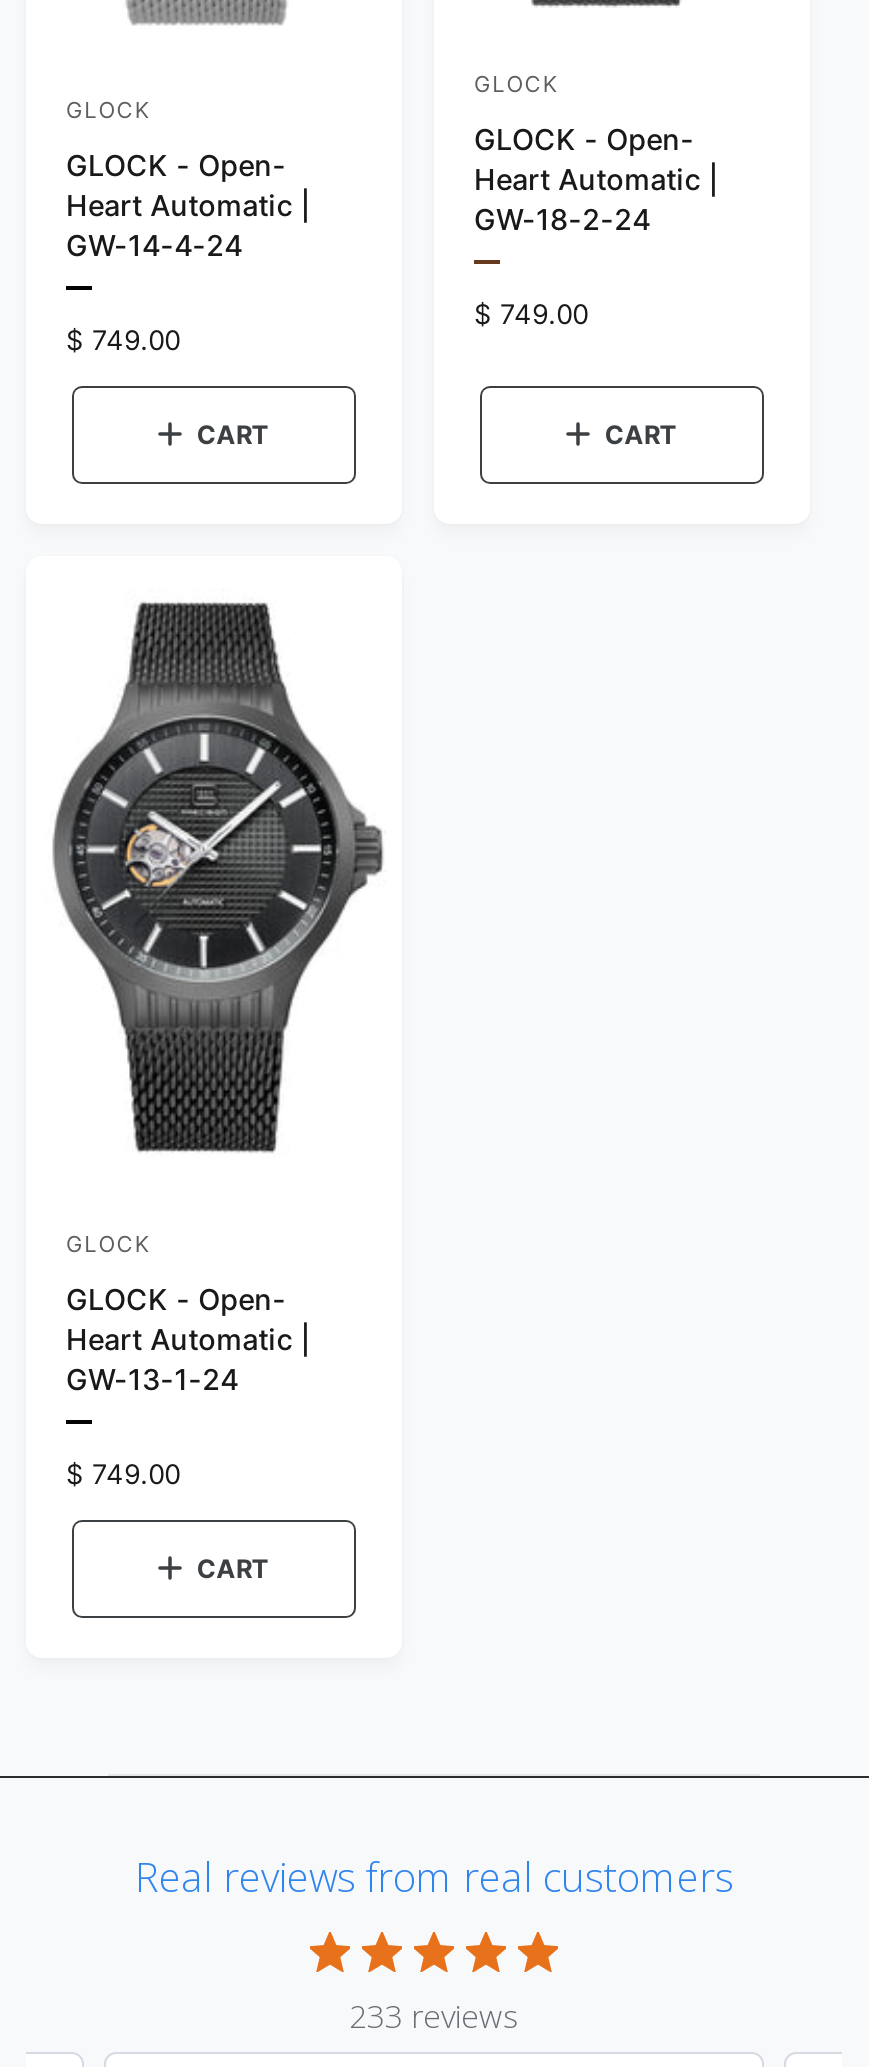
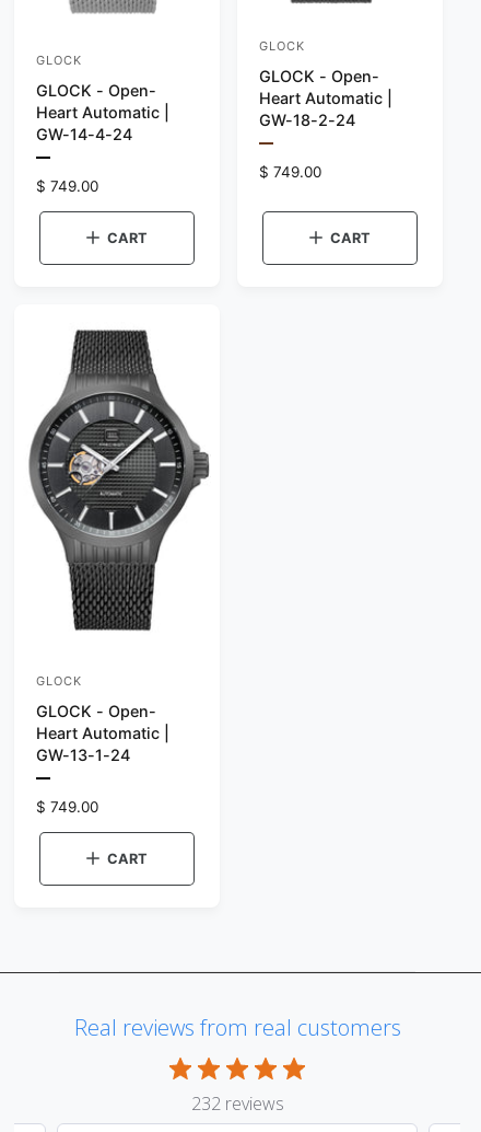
[349,1994,519,2038] 233 reviews -> [191,1091,284,1115] 232 reviews

